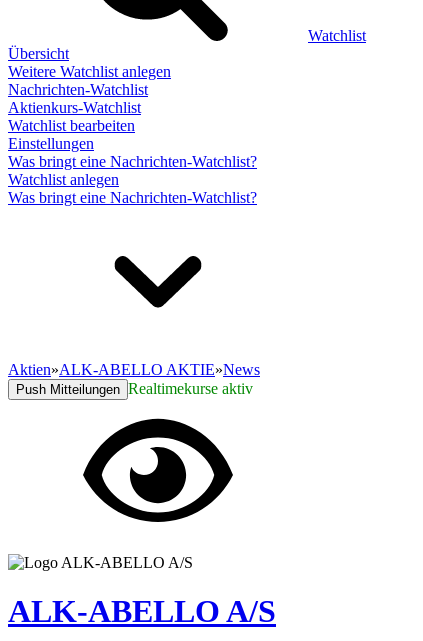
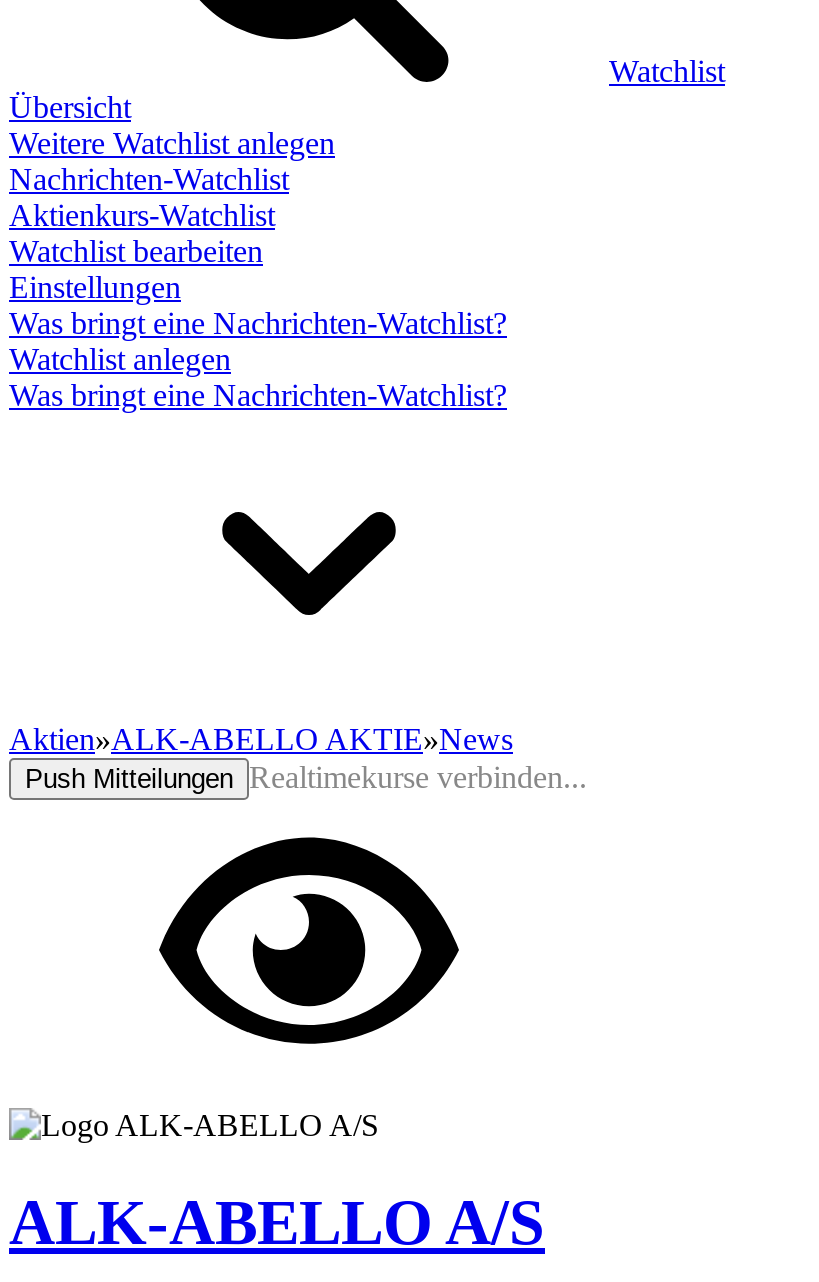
[16,380,253,397] Push Mitteilungen Realtimekurse aktiv -> [25,760,587,794] Push Mitteilungen Realtimekurse verbinden...

